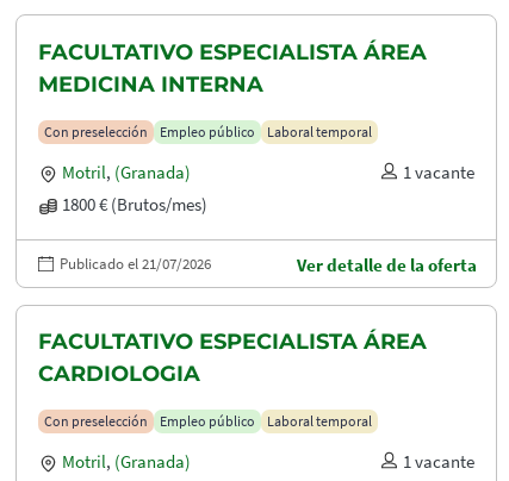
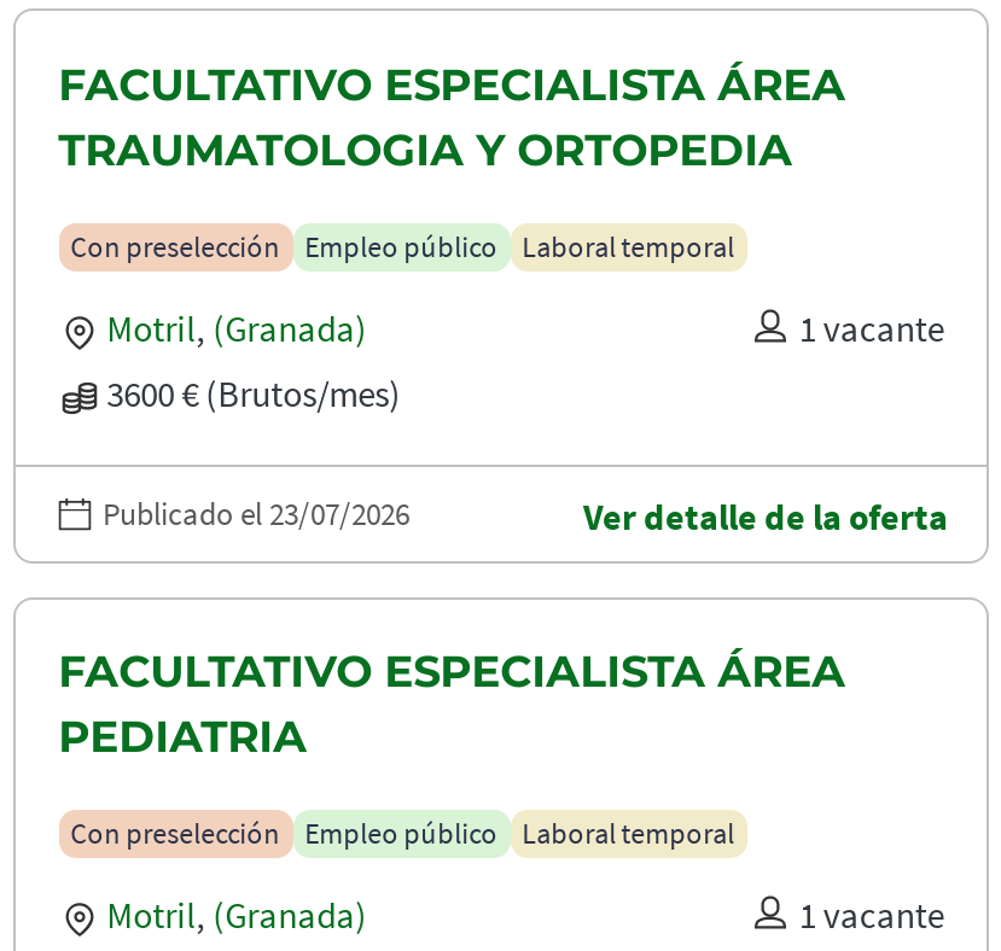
[38,71,263,97] MEDICINA INTERNA -> [58,124,792,177] TRAUMATOLOGIA Y ORTOPEDIA
[62,193,207,215] 1800 € (Brutos/mes) -> [106,370,401,416] 3600 € (Brutos/mes)
[60,253,211,274] Publicado el 21/07/2026 -> [103,493,409,534] Publicado el 23/07/2026
[38,361,200,387] CARDIOLOGIA -> [58,712,307,765] PEDIATRIA

